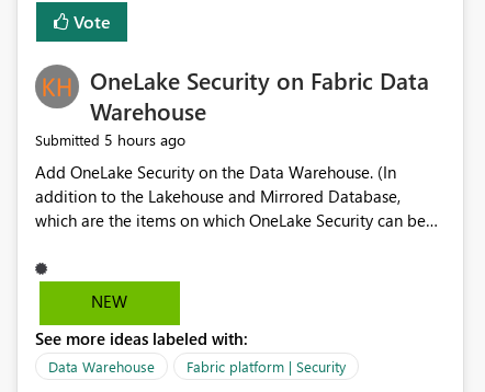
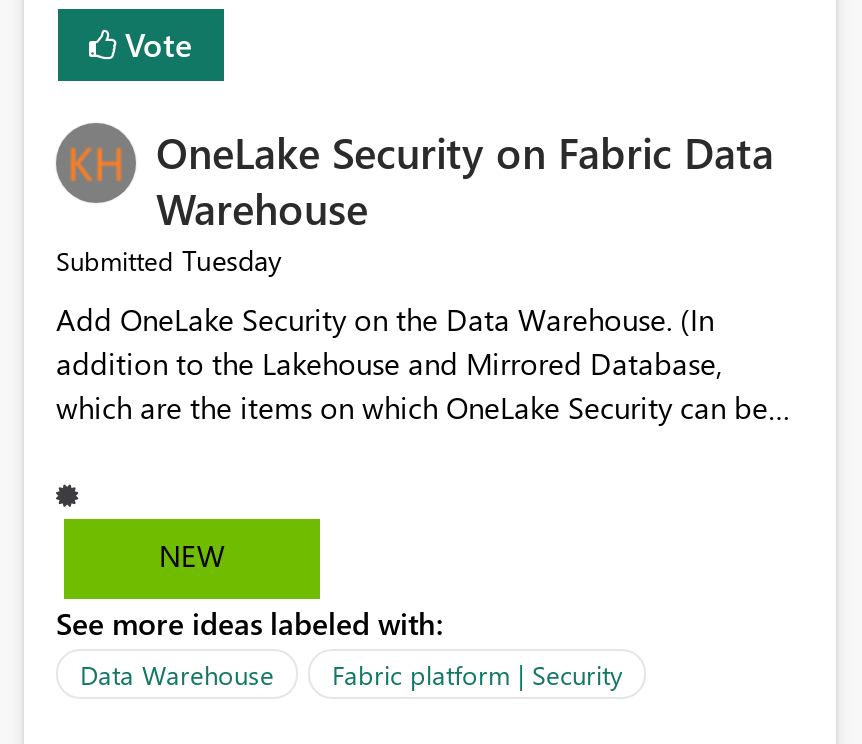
[35,130,185,150] Submitted 5 hours ago -> [56,242,282,280] Submitted Tuesday

